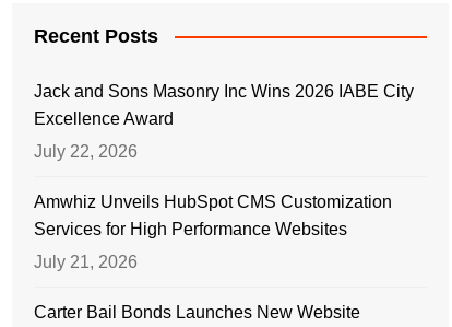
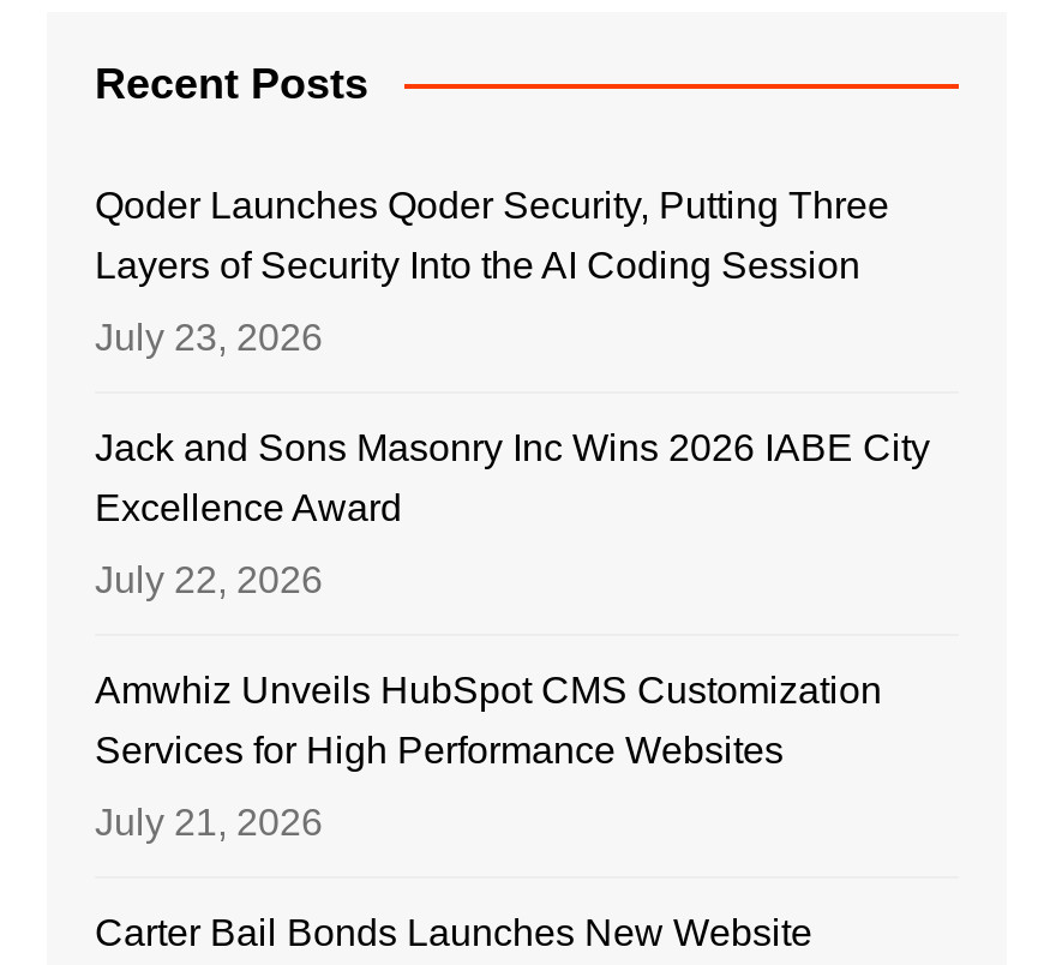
none -> [95,185,889,357] Qoder Launches Qoder Security, Putting Three | Layers of Security Into the AI Coding Session | July 23, 2026

